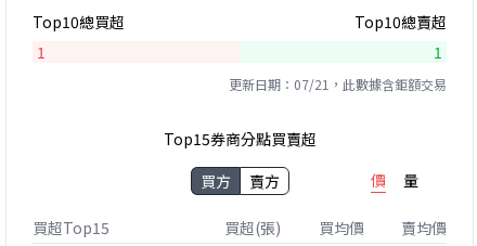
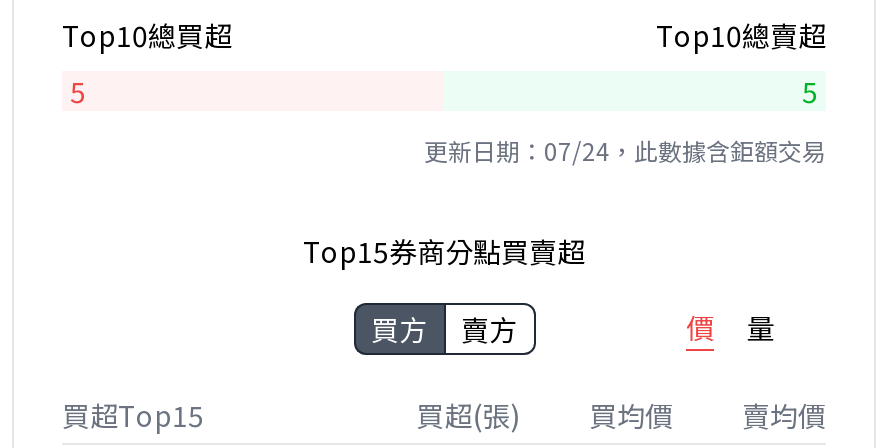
[37,41,46,63] 1 -> [70,71,86,111] 5
[434,41,442,63] 1 -> [802,71,818,111] 5
[229,75,447,93] 更新日期：07/21，此數據含鉅額交易 -> [424,133,826,167] 更新日期：07/24，此數據含鉅額交易

